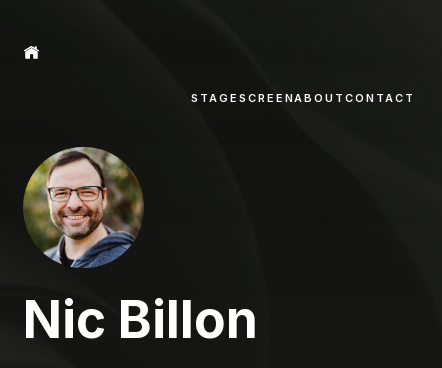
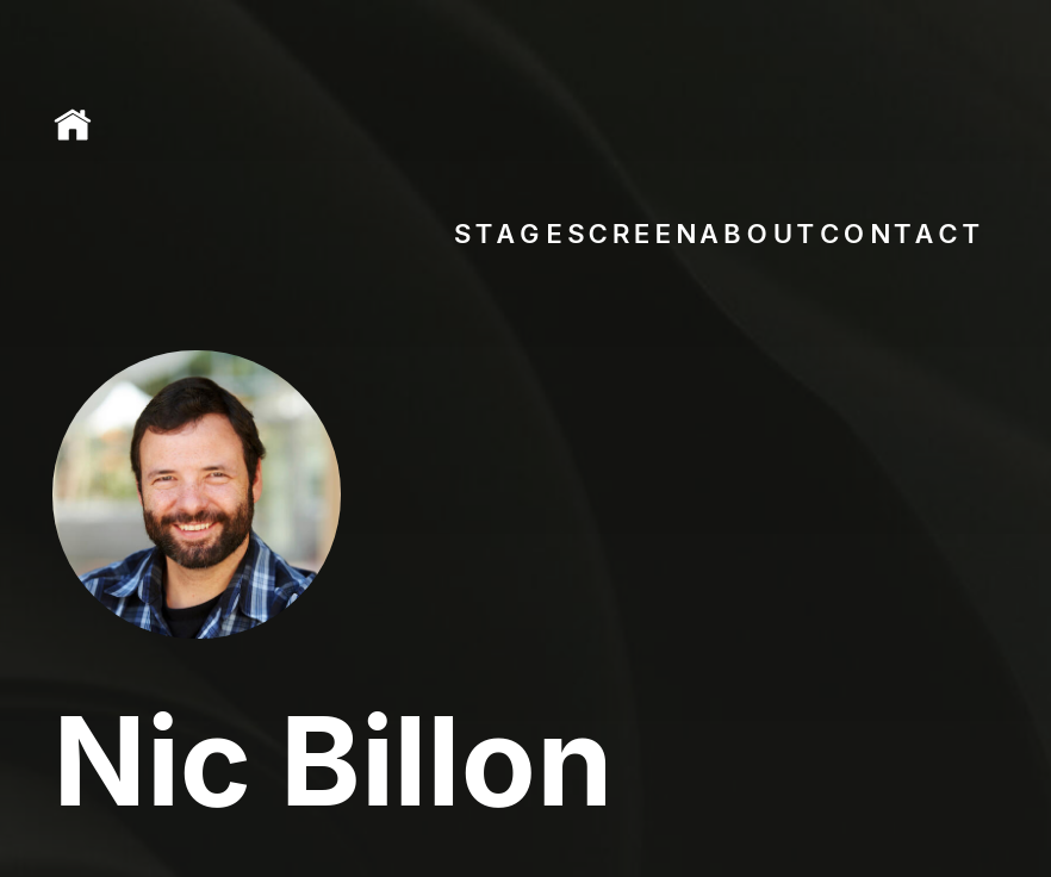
[23,150,143,268] [image] -> [50,355,341,636] [image]

